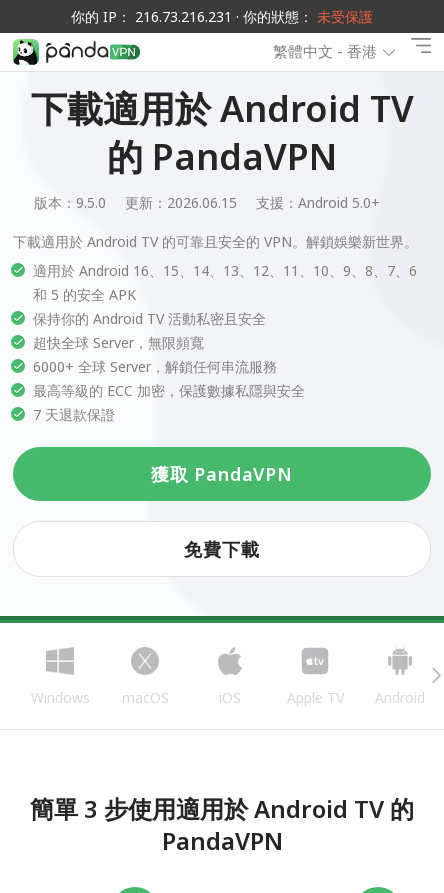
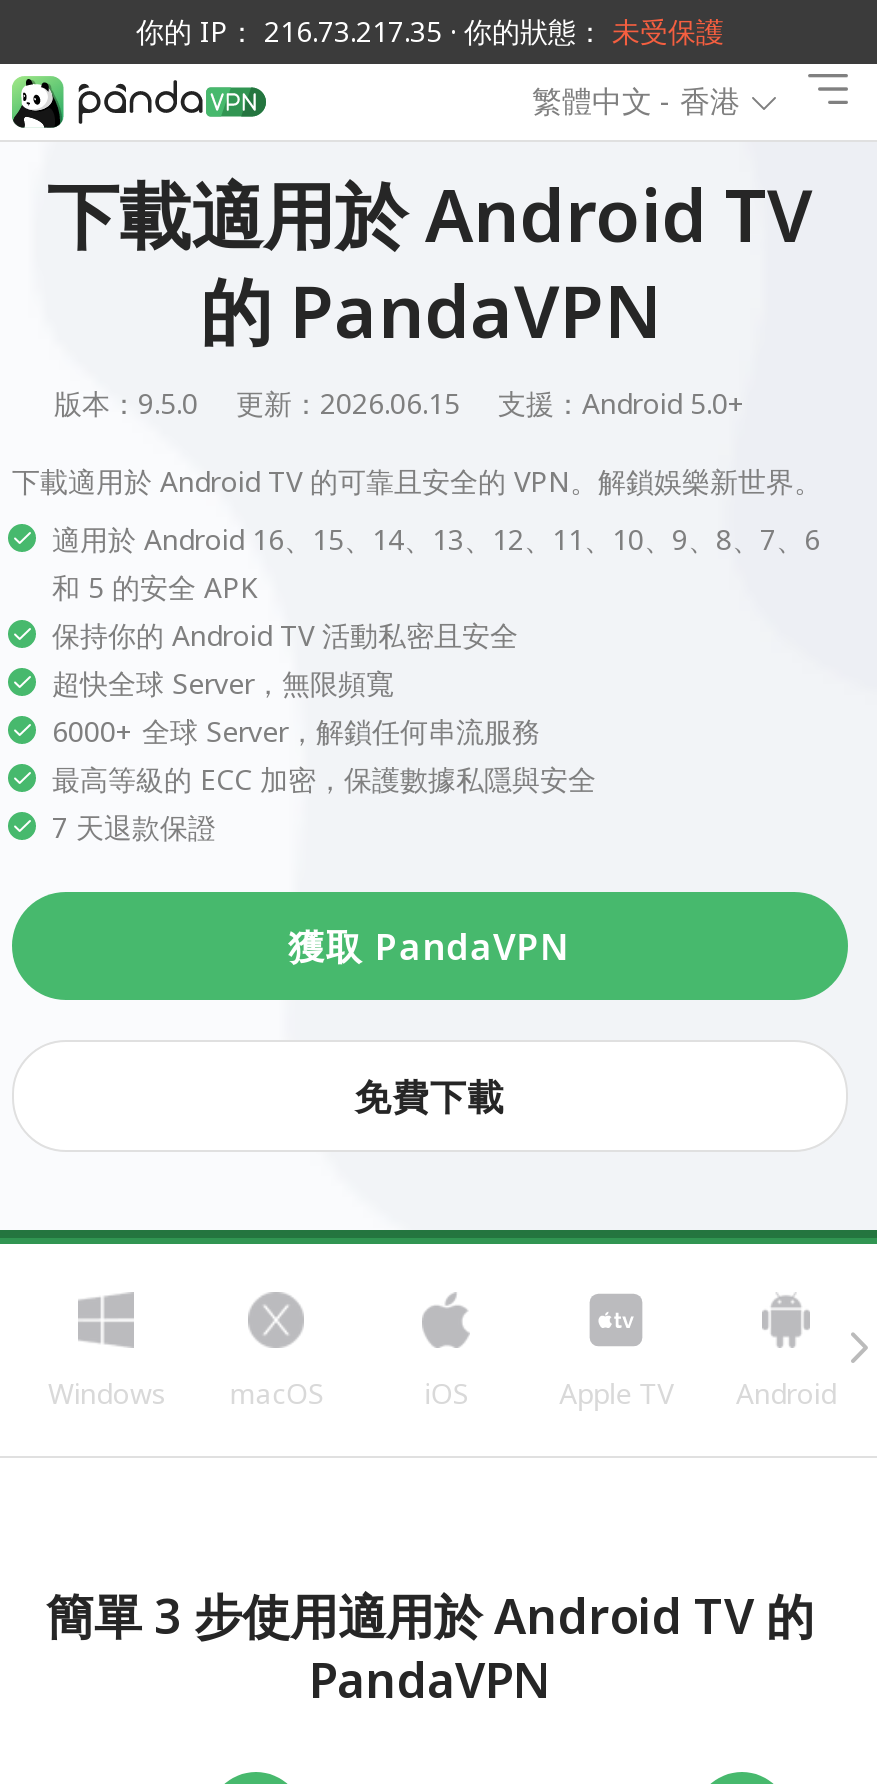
[71,7,373,26] 你的 IP： 216.73.216.231 · 你的狀態：未受保護 -> [136,12,724,50] 你的 IP： 216.73.217.35 · 你的狀態：未受保護

